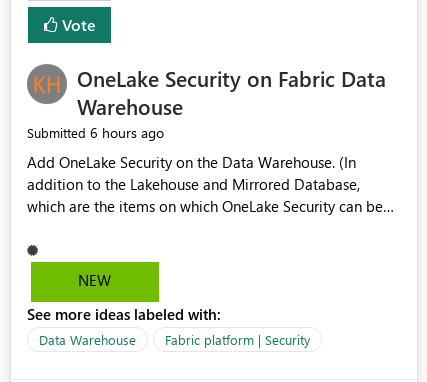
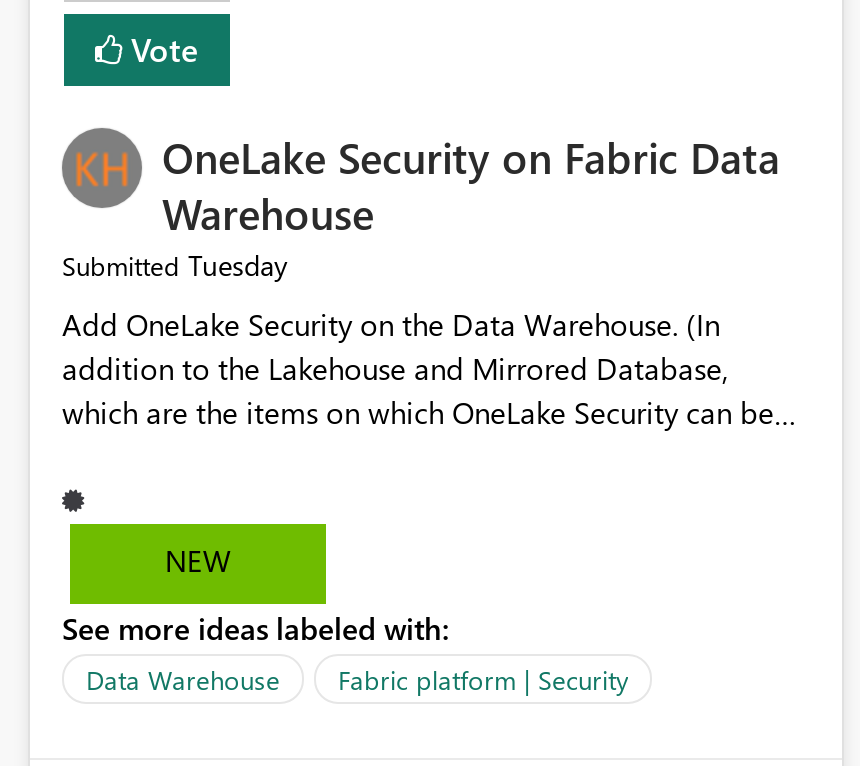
[27,123,164,142] Submitted 6 hours ago -> [62,247,288,285] Submitted Tuesday

